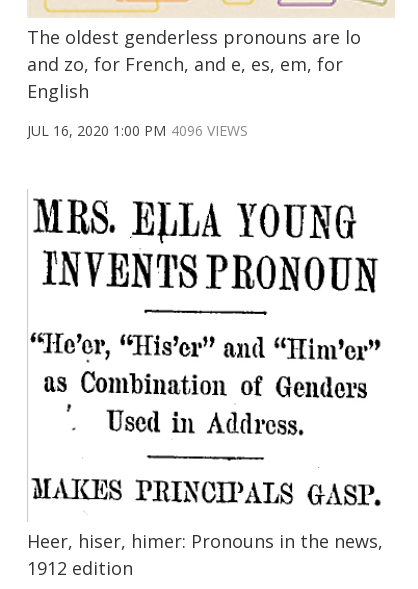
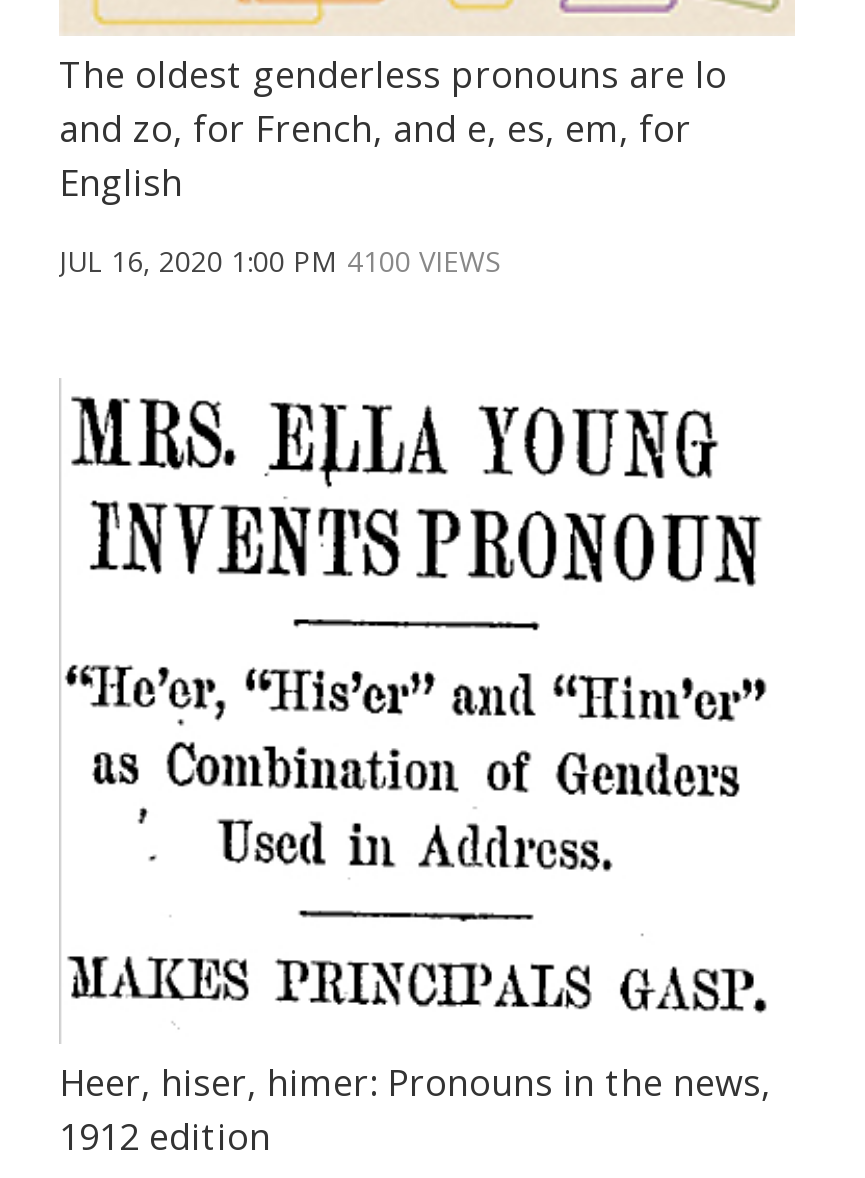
[27,121,248,140] JUL 16, 2020 1:00 PM 4096 VIEWS -> [59,242,501,280] JUL 16, 2020 1:00 PM 4100 VIEWS

